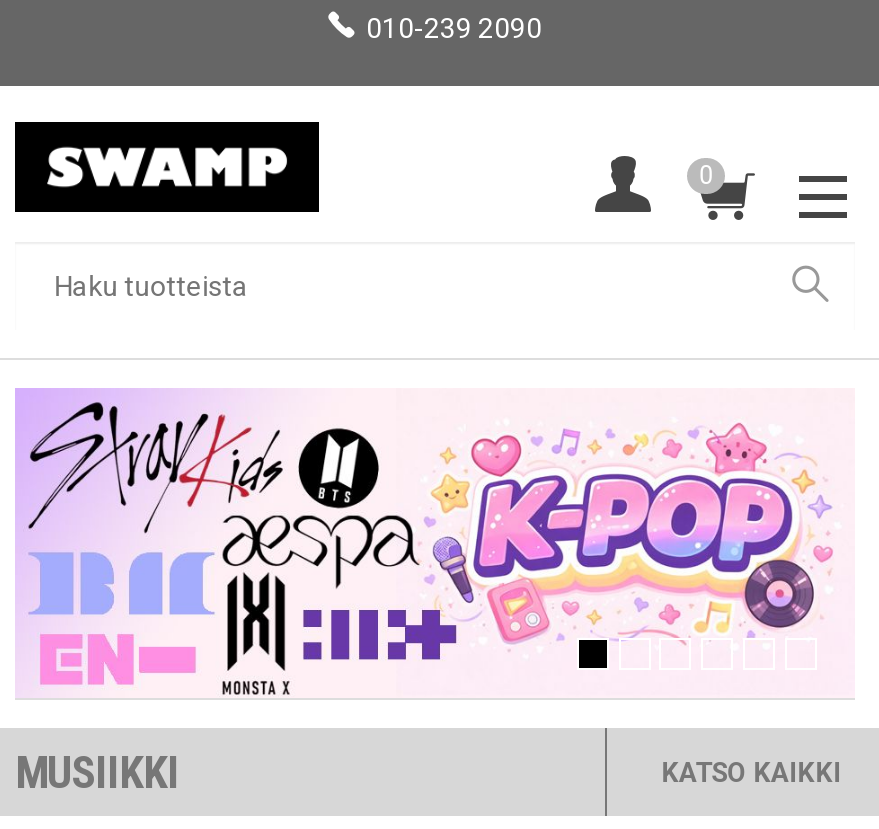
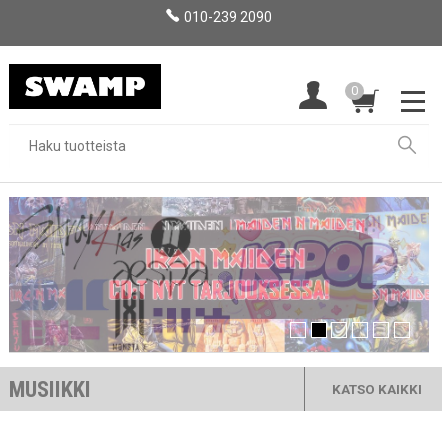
[17,388,853,698] [image] -> [9,196,429,353] [image]

